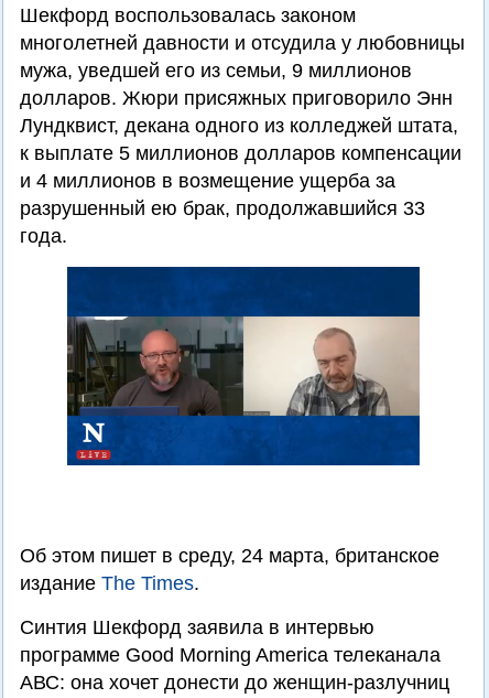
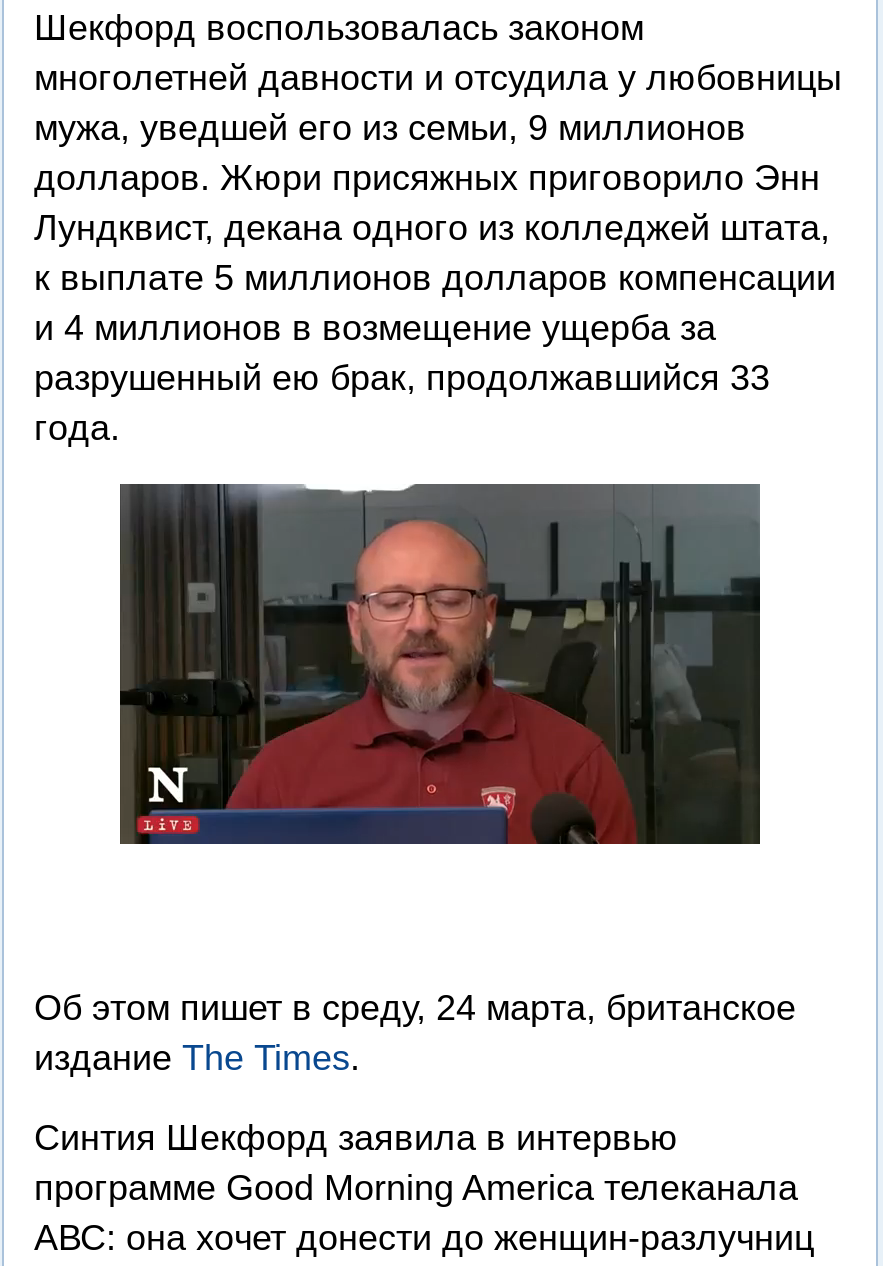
[67,266,421,466] [image] -> [120,482,762,846] [image]

